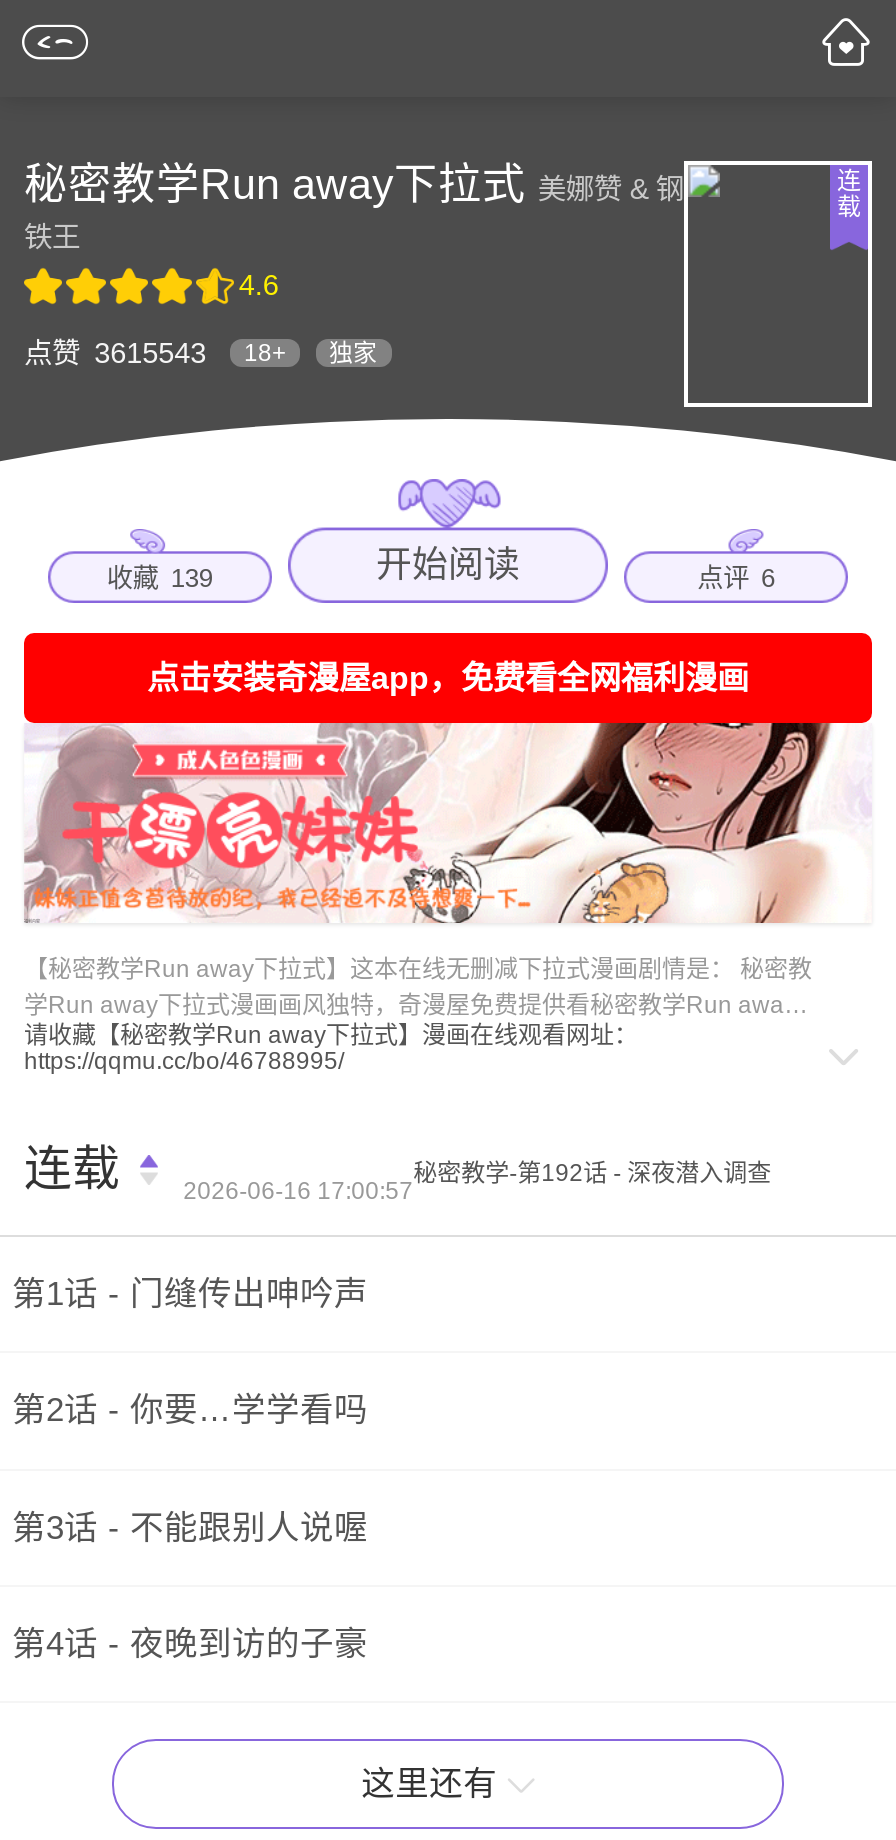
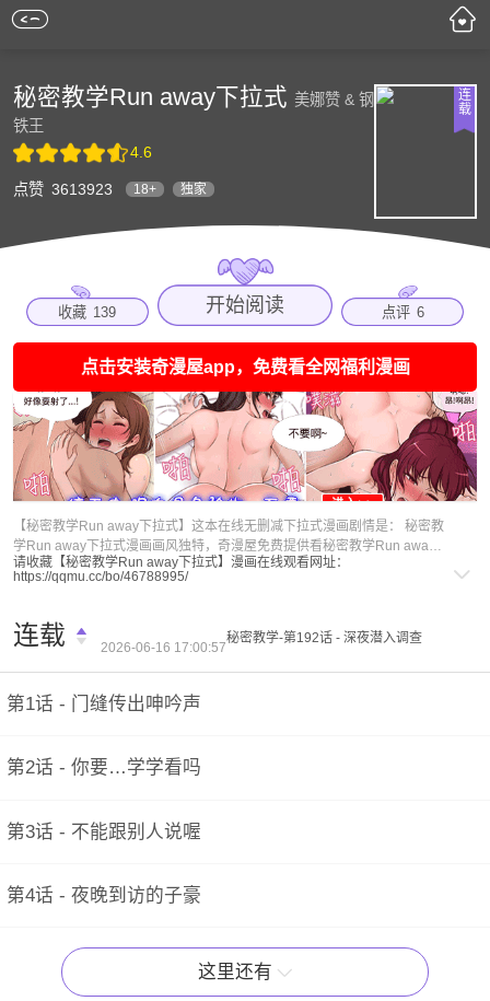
[24,336,377,368] 点赞 3615543 18+ 独家 -> [13,180,206,198] 点赞 3613923 18+ 独家
[24,721,872,925] [image] -> [12,391,478,502] [image]

